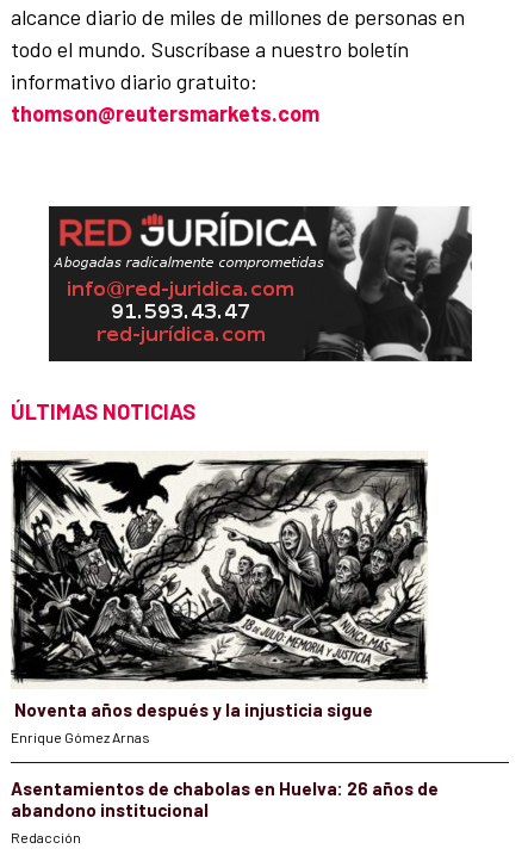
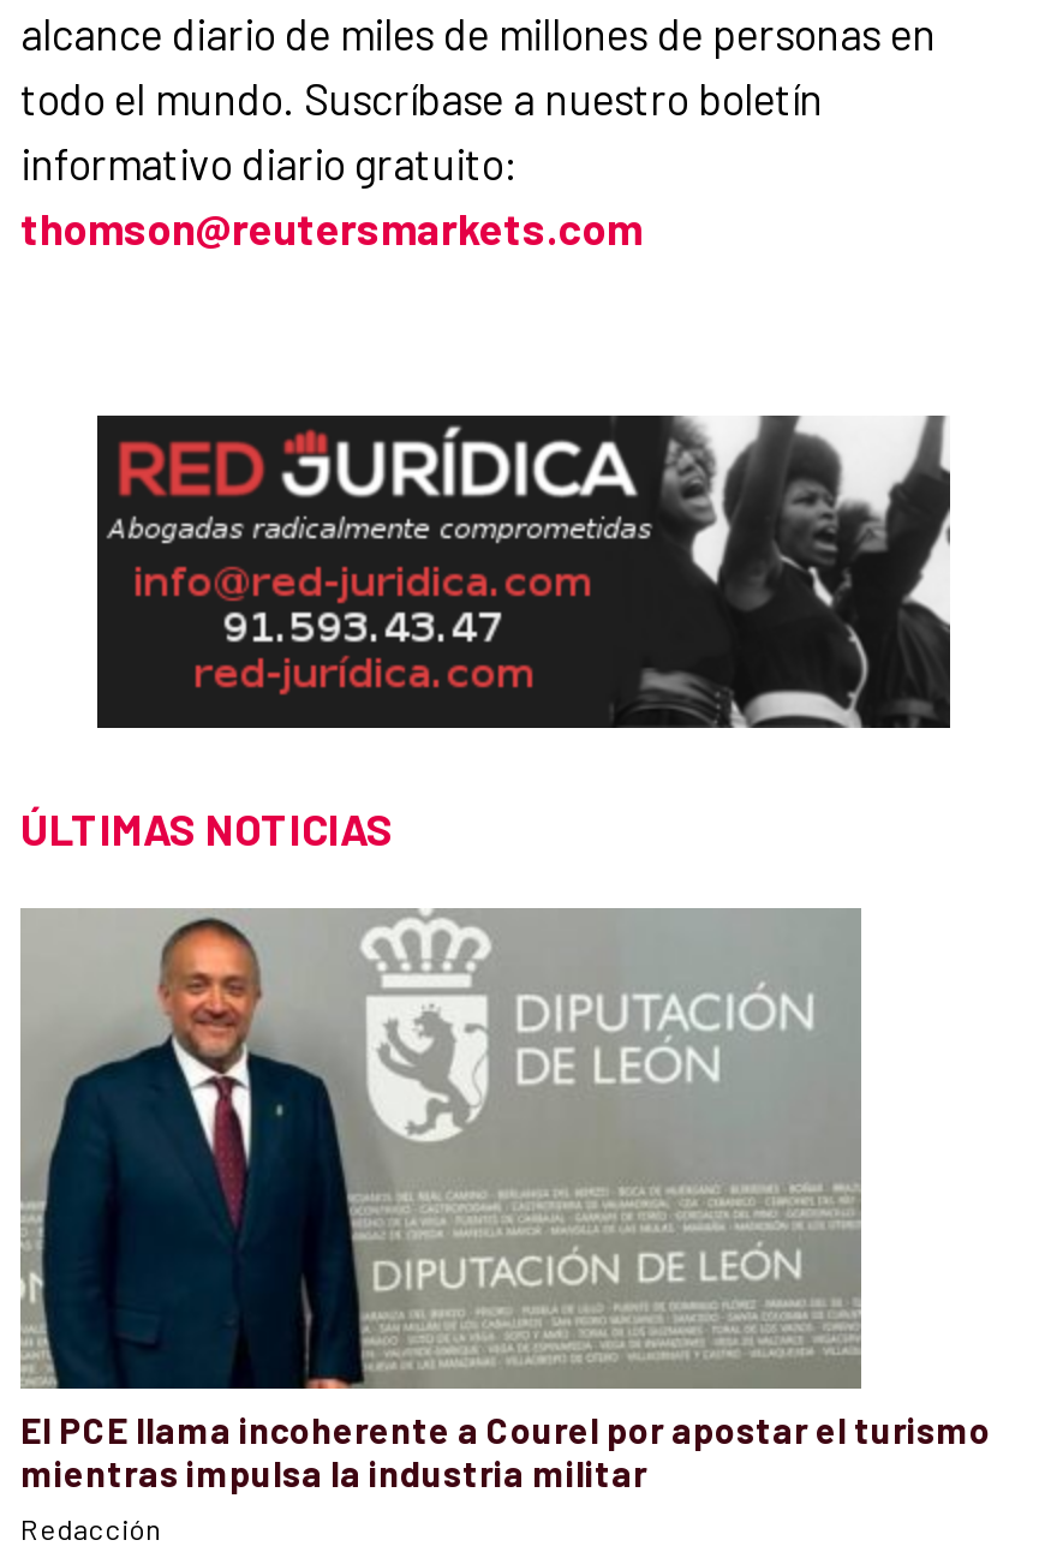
[11,452,439,820] [image] | Noventa años después y la injusticia sigue | Enrique Gómez Arnas | Asentamientos de chabolas en Huelva: 26 años de | abandono institucional -> [20,908,991,1494] [image] | El PCE llama incoherente a Courel por apostar el turismo | mientras impulsa la industria militar

